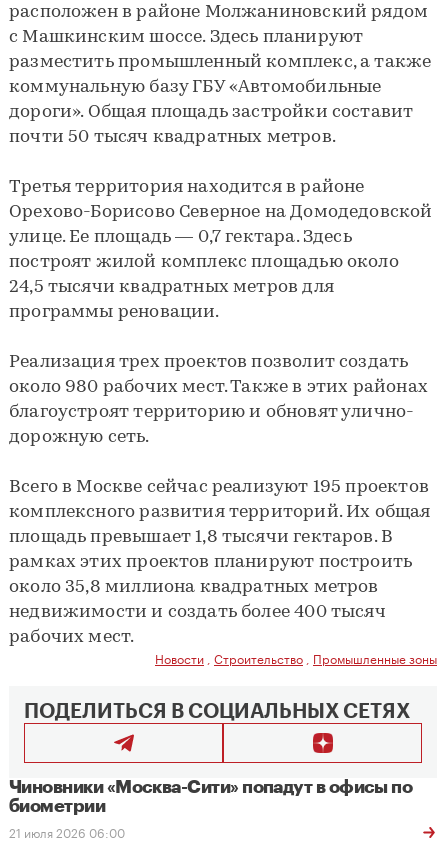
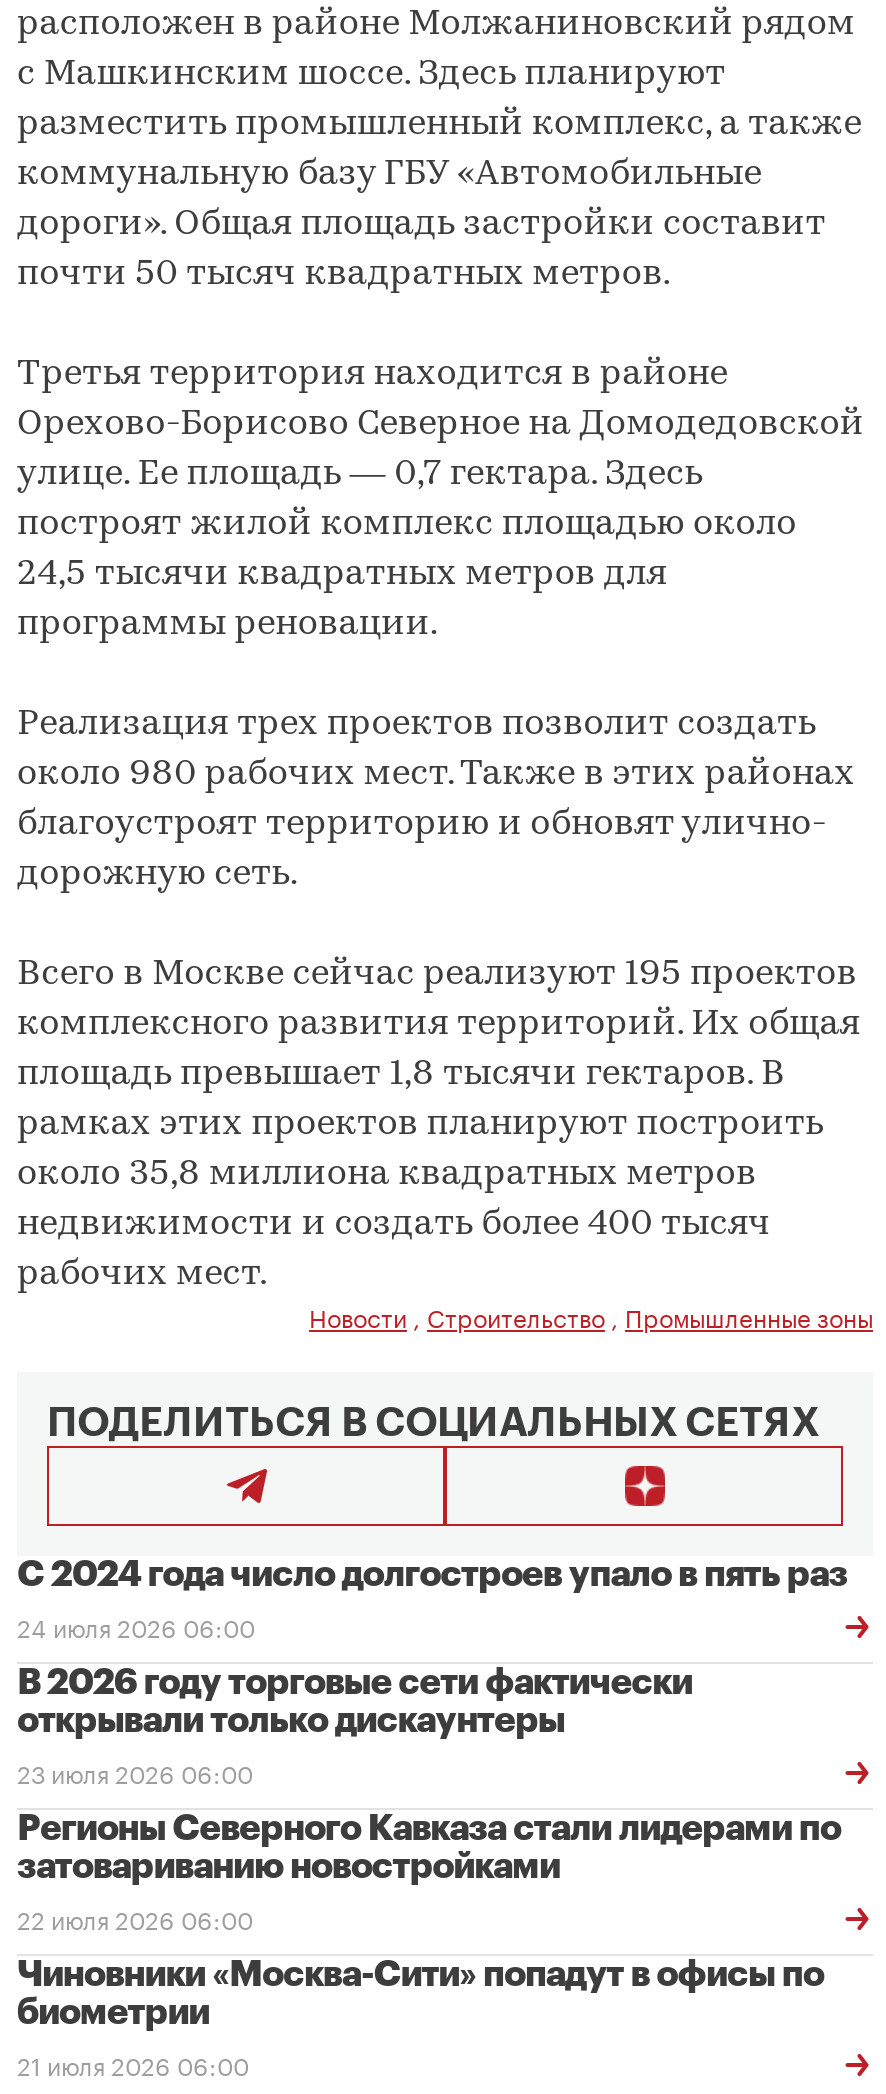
none -> [17,1557,847,1937] С 2024 года число долгостроев упало в пять раз | 24 июля 2026 06:00 | В 2026 году торговые сети фактически | открывали только дискаунтеры | 23 июля 2026 06:00 | Регионы Северного Кавказа стали лидерами по | затовариванию новостройками | 22 июля 2026 06:00

